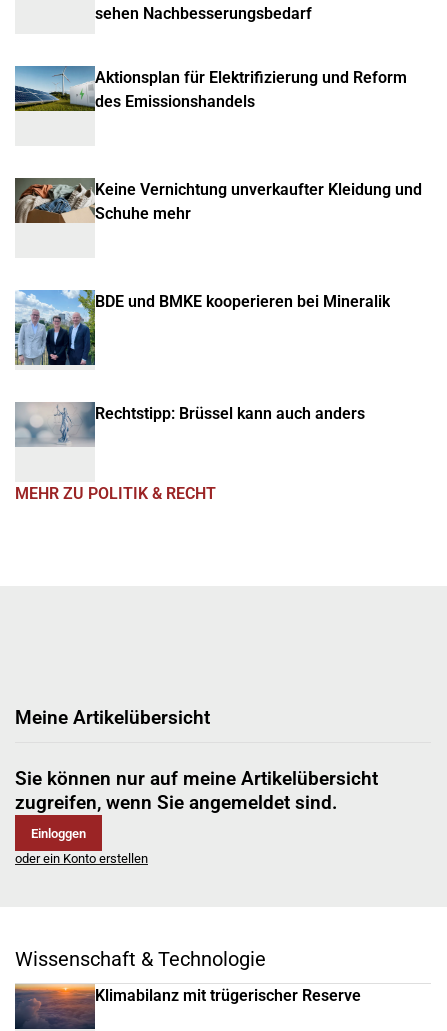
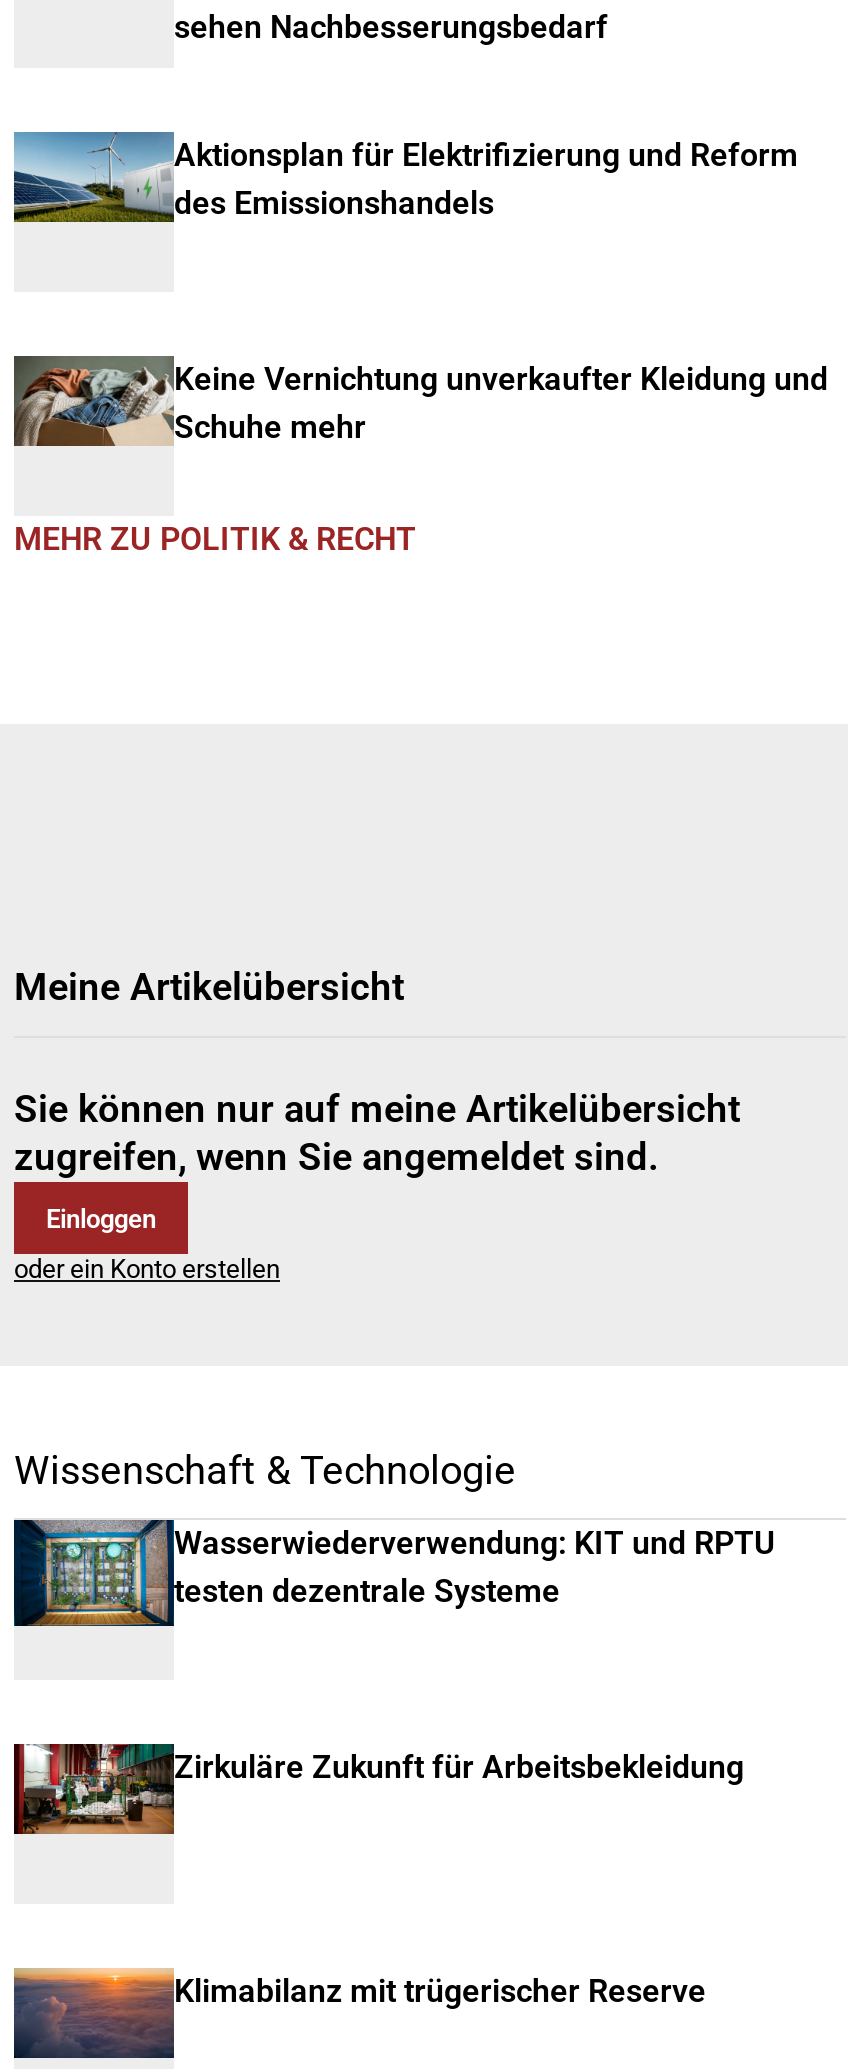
[14,290,390,366] [image] | BDE und BMKE kooperieren bei Mineralik -> none
[15,402,365,447] [image] | Rechtstipp: Brüssel kann auch anders -> none
moved [15,484,378,971] -> [14,520,740,1494]: MEHR ZU POLITIK & RECHT | Meine Artikelübersicht | Sie können nur auf meine Artikelübersicht | zugreifen, wenn Sie angemeldet sind. | Einloggen | oder ein Konto erstellen | Wissenschaft & Technologie
none -> [12,1518,776,1628] [image] | Wasserwiederverwendung: KIT und RPTU | testen dezentrale Systeme
none -> [12,1742,744,1836] [image] | Zirkuläre Zukunft für Arbeitsbekleidung

